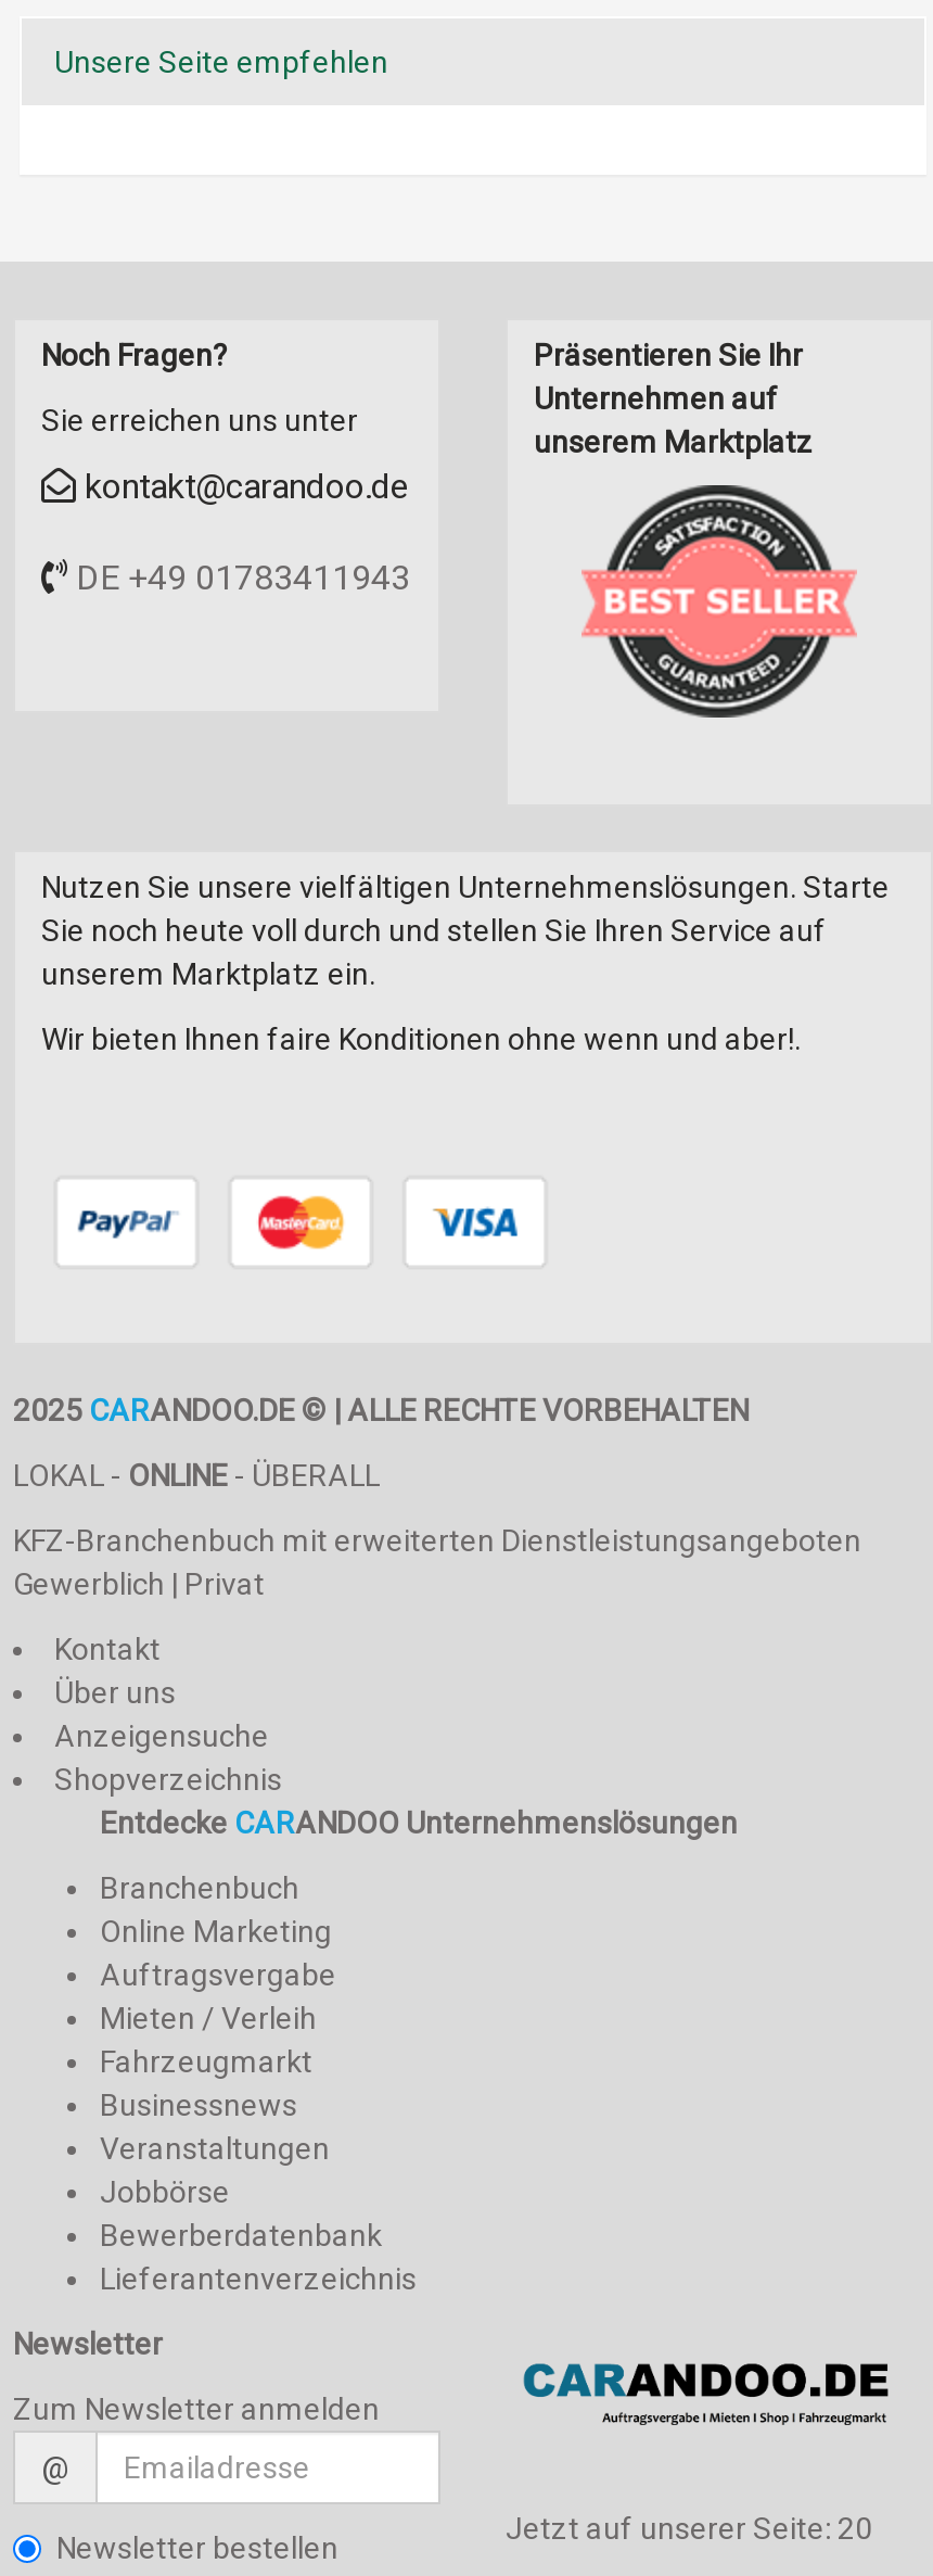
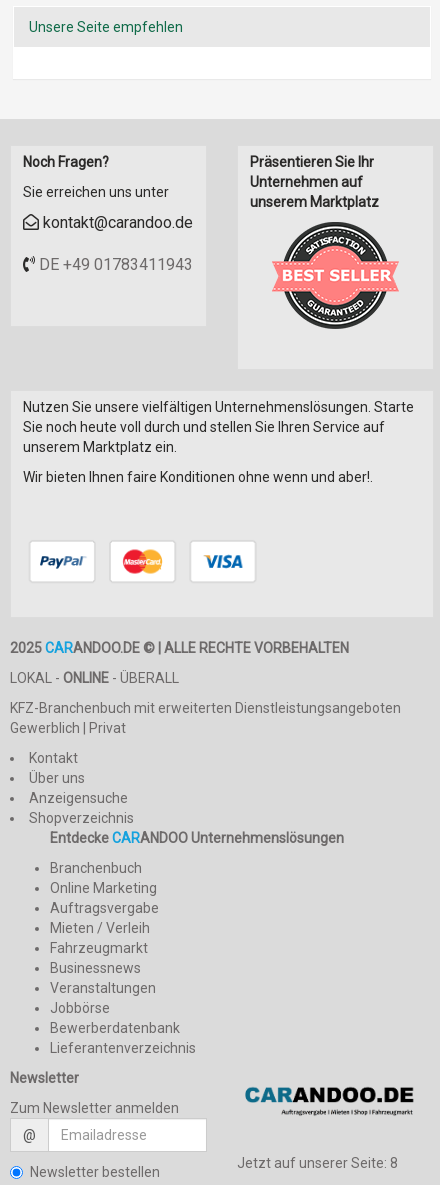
[506,2510,872,2545] Jetzt auf unserer Seite: 20 -> [237,1155,398,1171] Jetzt auf unserer Seite: 8

